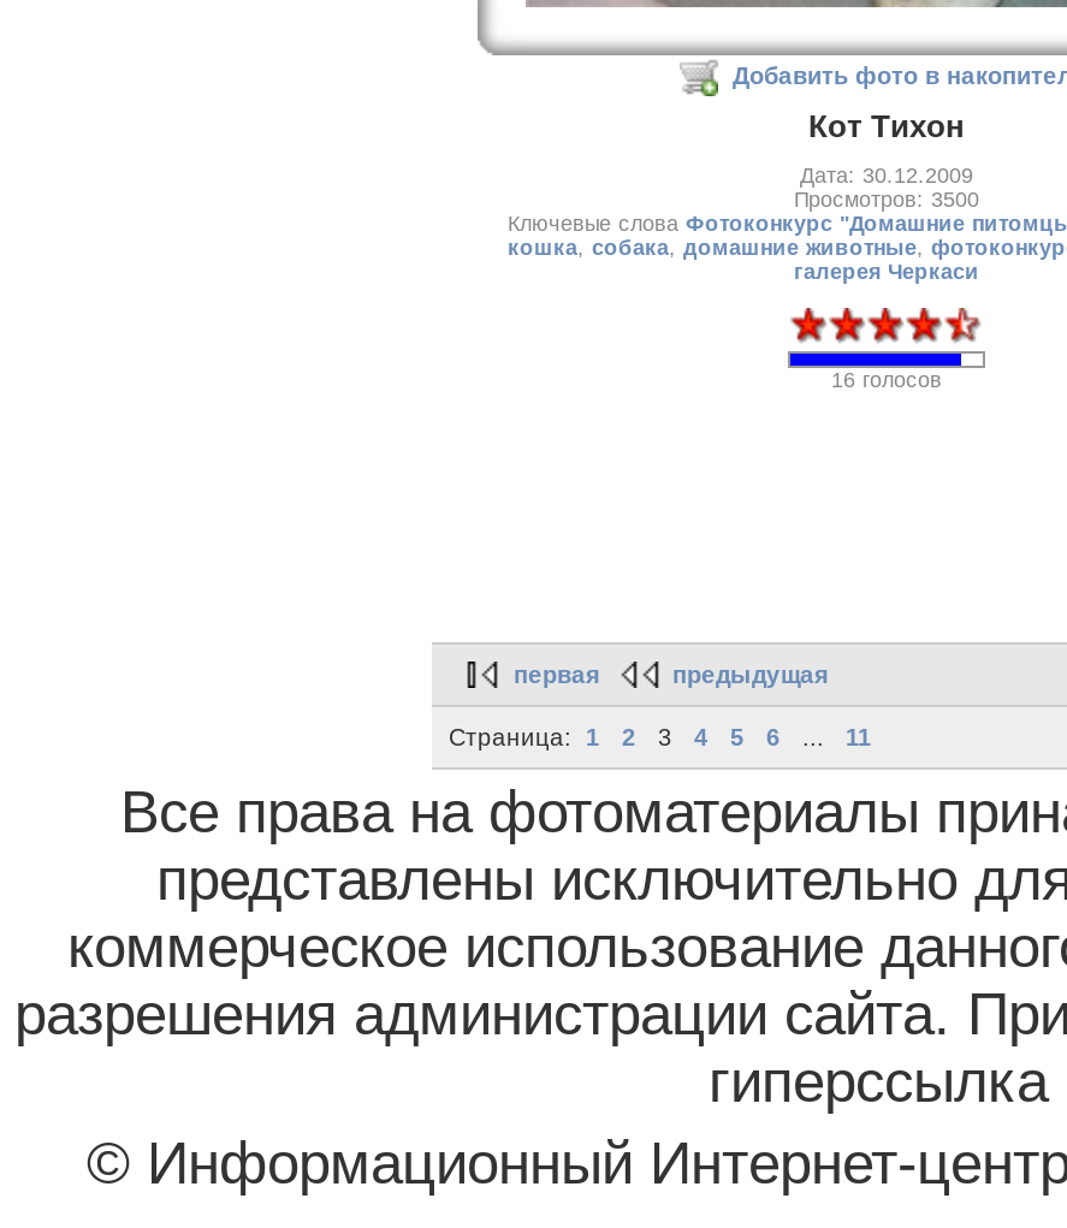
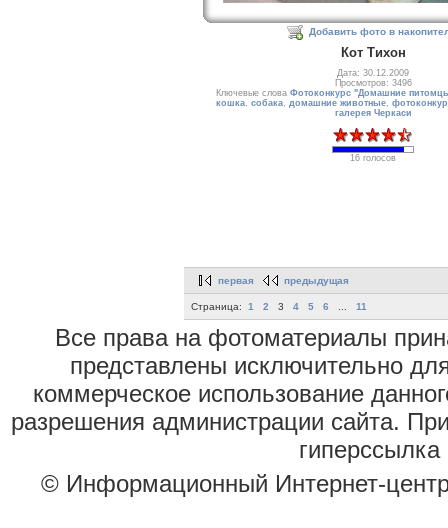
[794,187,979,211] Просмотров: 3500 -> [334,78,411,88] Просмотров: 3496

